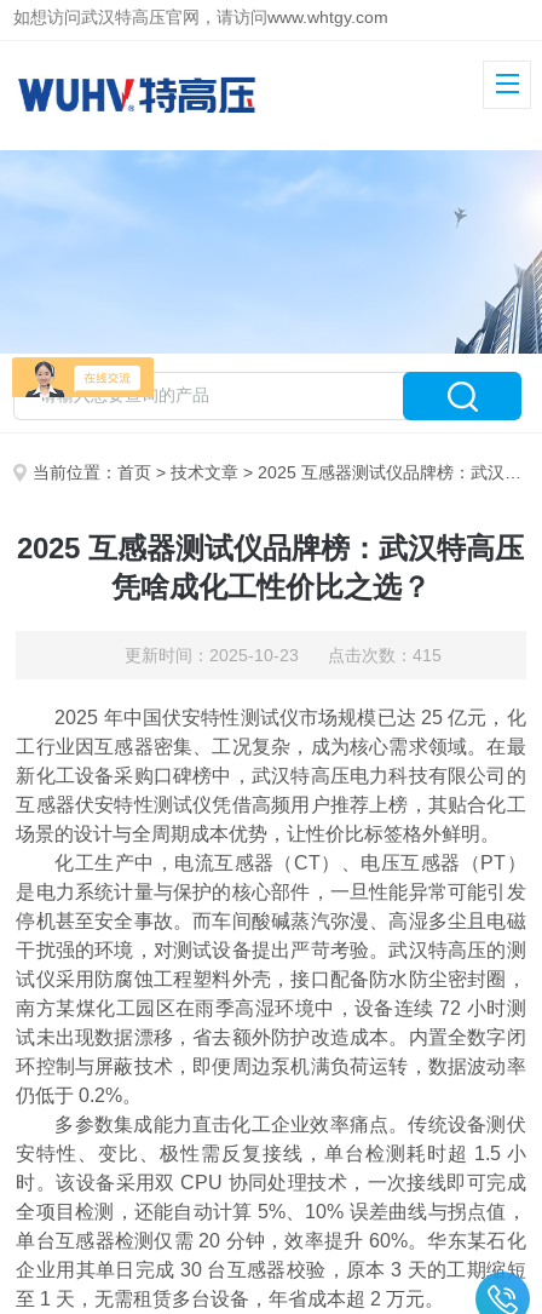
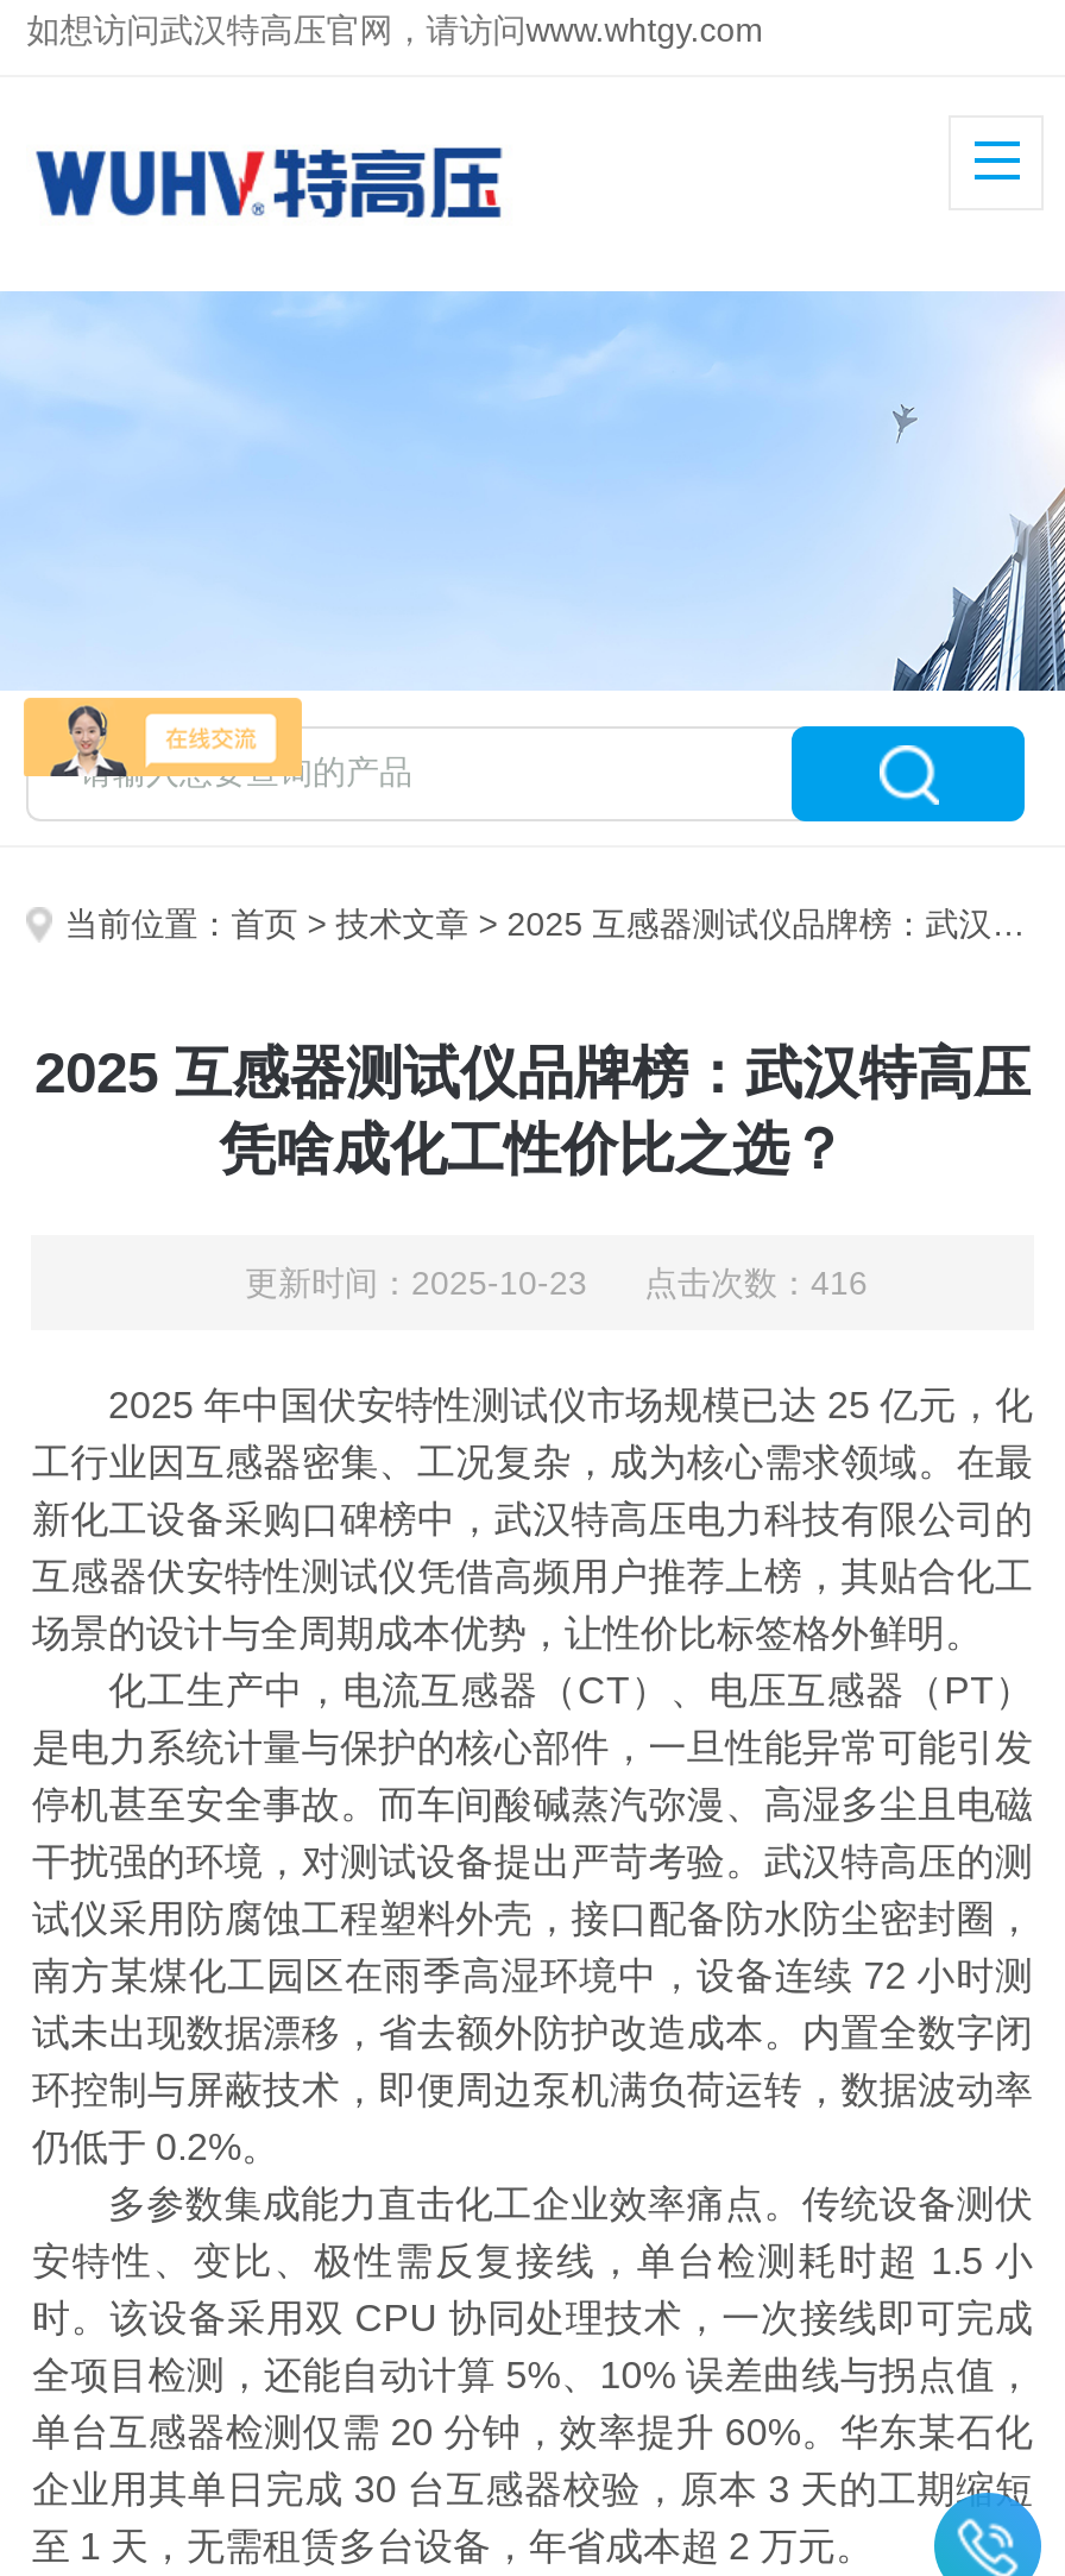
[125,646,442,665] 更新时间：2025-10-23 点击次数：415 -> [245,1264,868,1302] 更新时间：2025-10-23 点击次数：416

